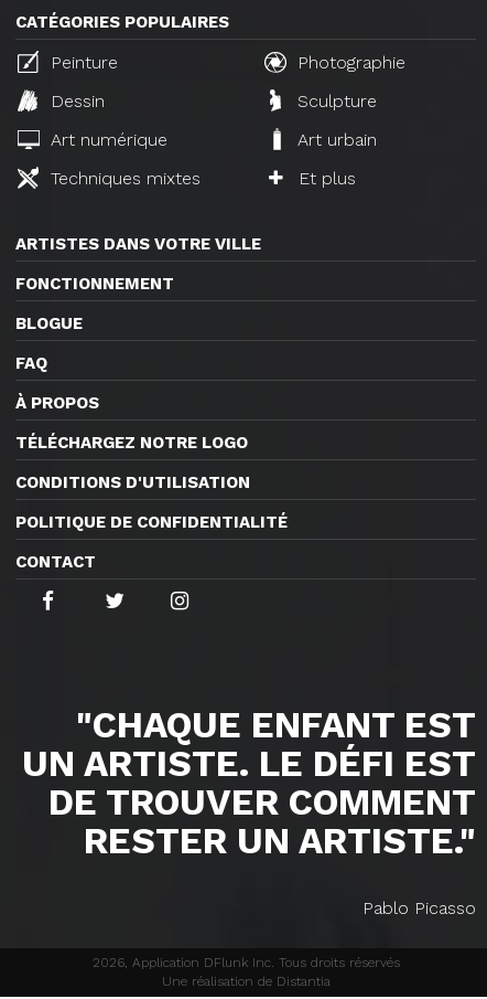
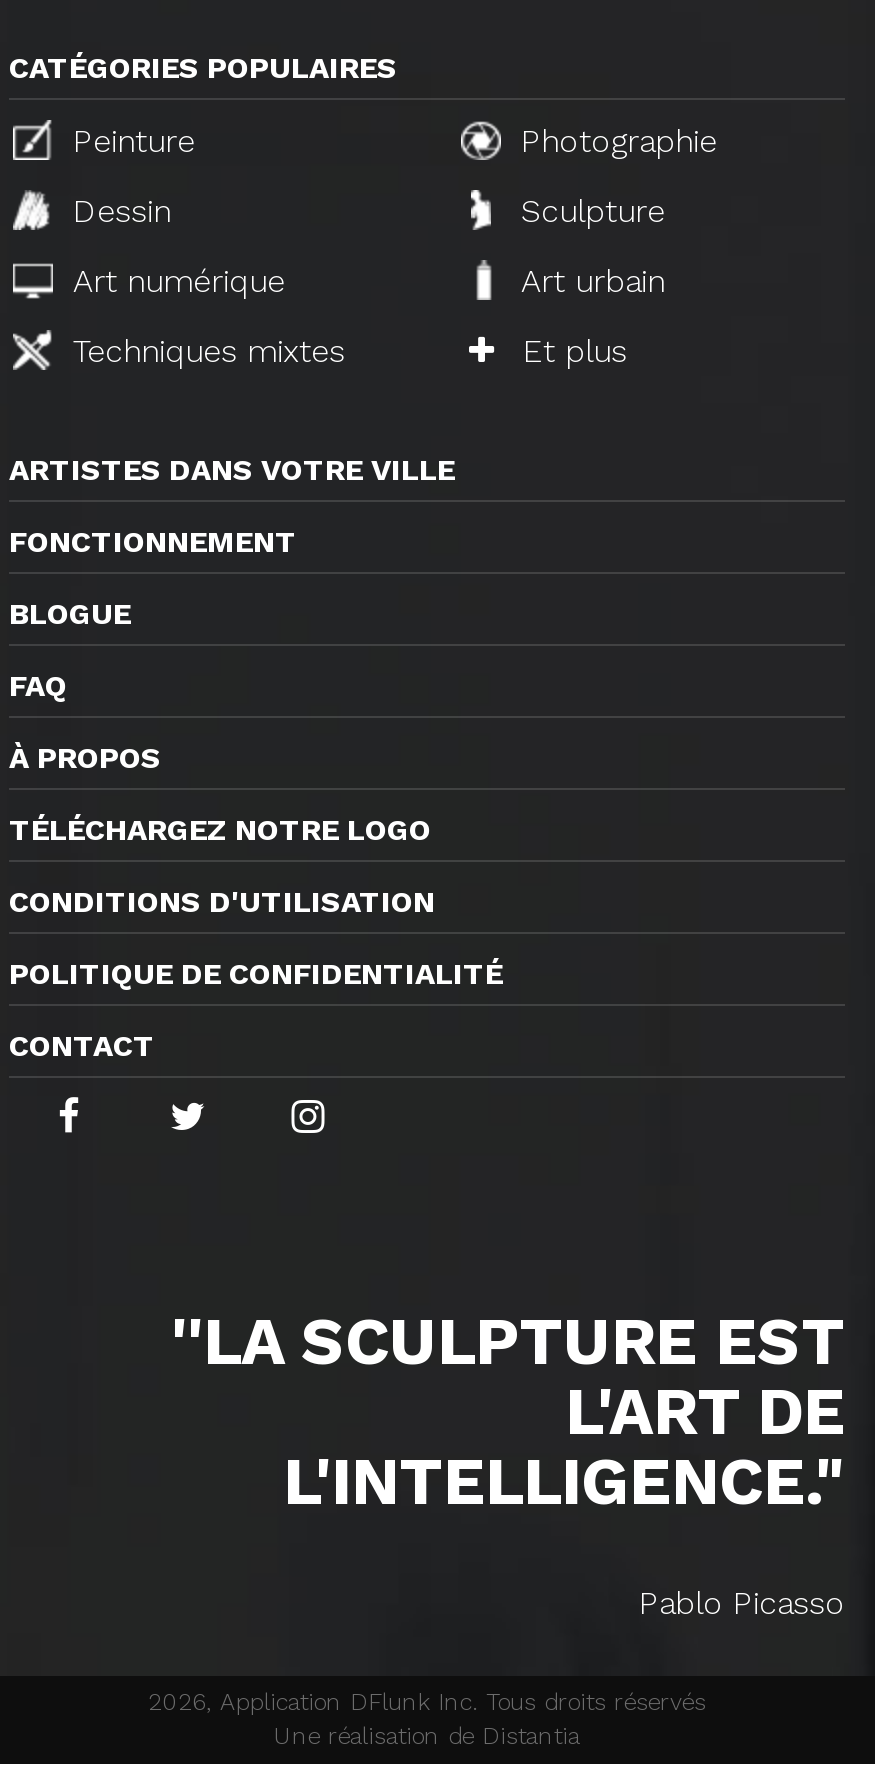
[22,703,476,862] "CHAQUE ENFANT EST | UN ARTISTE. LE DÉFI EST | DE TROUVER COMMENT | RESTER UN ARTISTE." -> [171,1302,845,1520] ''LA SCULPTURE EST | L'ART DE | L'INTELLIGENCE."

